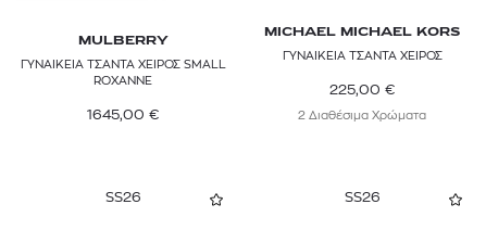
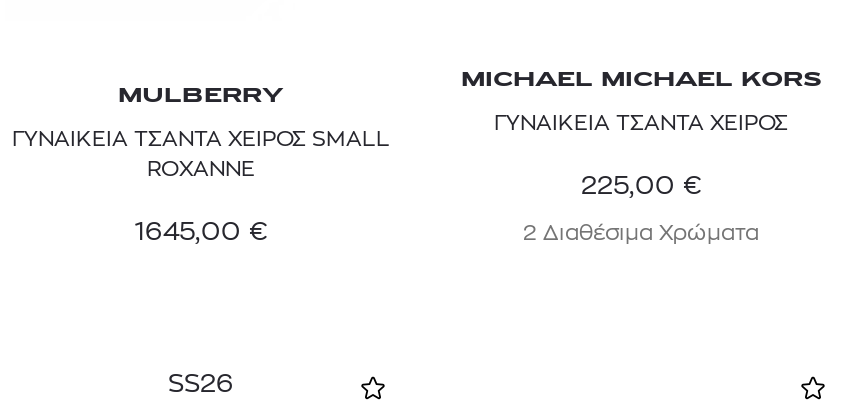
[344,190,380,204] SS26 -> none

